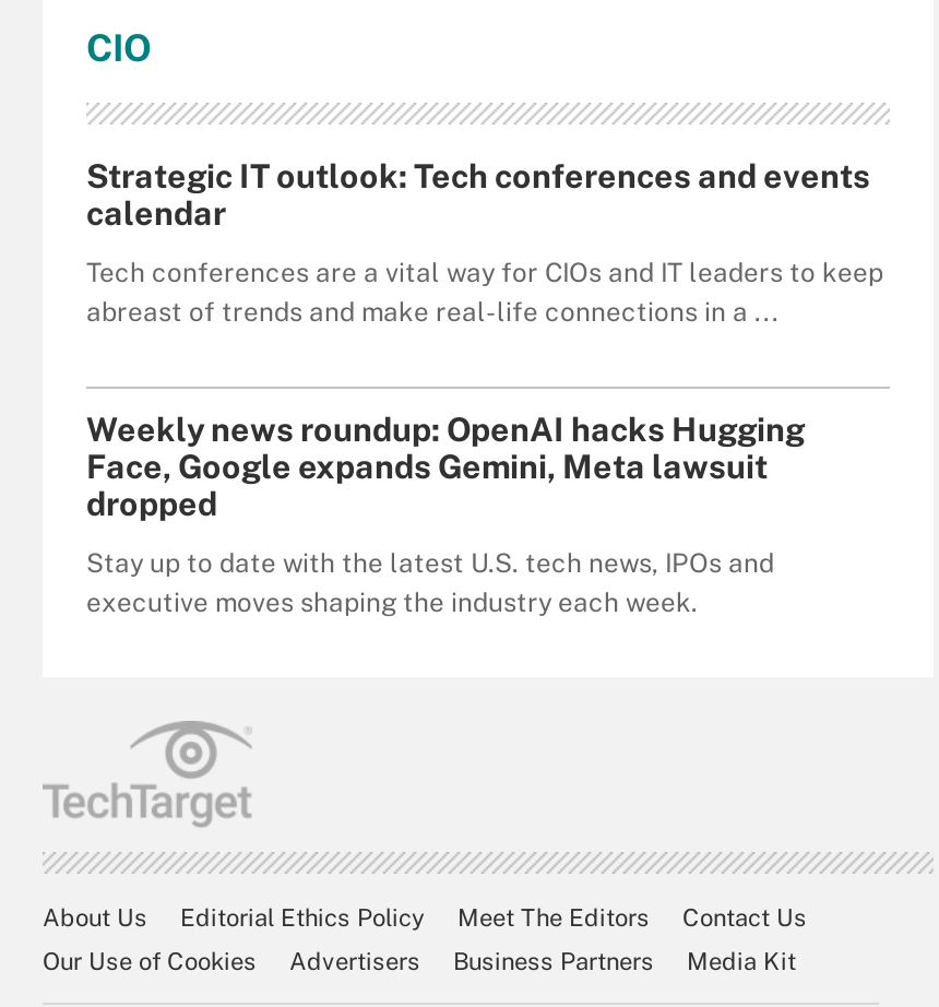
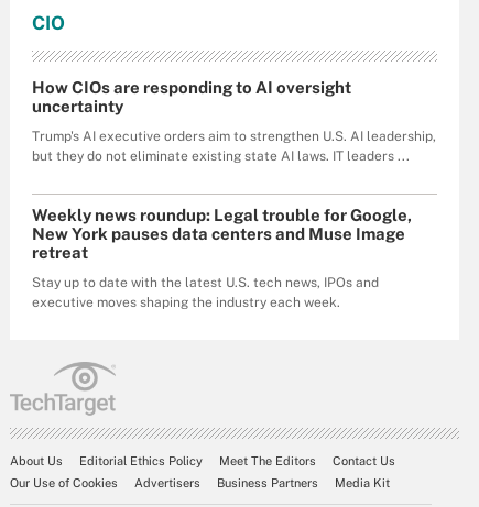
[86,156,870,230] Strategic IT outlook: Tech conferences and events | calendar -> [32,78,351,115] How CIOs are responding to AI oversight | uncertainty
[86,257,883,327] Tech conferences are a vital way for CIOs and IT leaders to keep | abreast of trends and make real-life connections in a ... -> [32,128,436,163] Trump's AI executive orders aim to strengthen U.S. AI leadership, | but they do not eliminate existing state AI laws. IT leaders ...
[86,410,805,521] Weekly news roundup: OpenAI hacks Hugging | Face, Google expands Gemini, Meta lawsuit | dropped -> [32,205,412,261] Weekly news roundup: Legal trouble for Google, | New York pauses data centers and Muse Image | retreat

